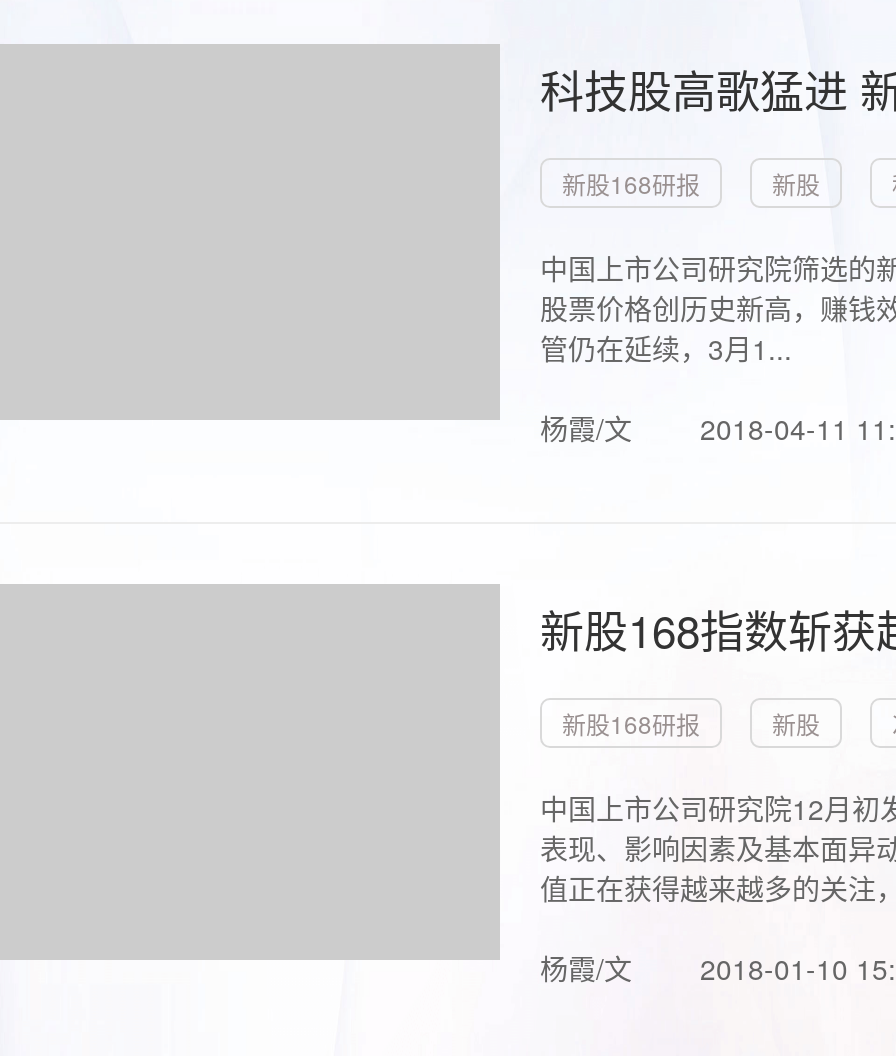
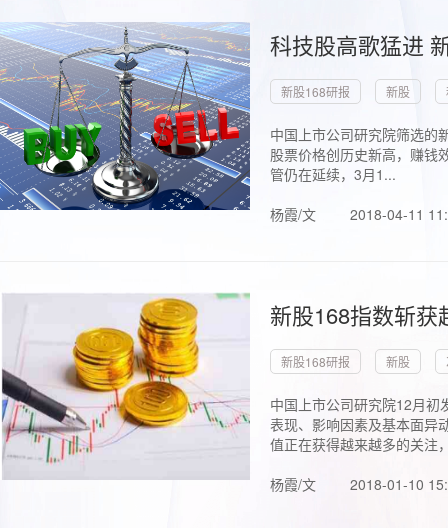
none -> [3,23,250,211] [image]
none -> [3,293,249,479] [image]

